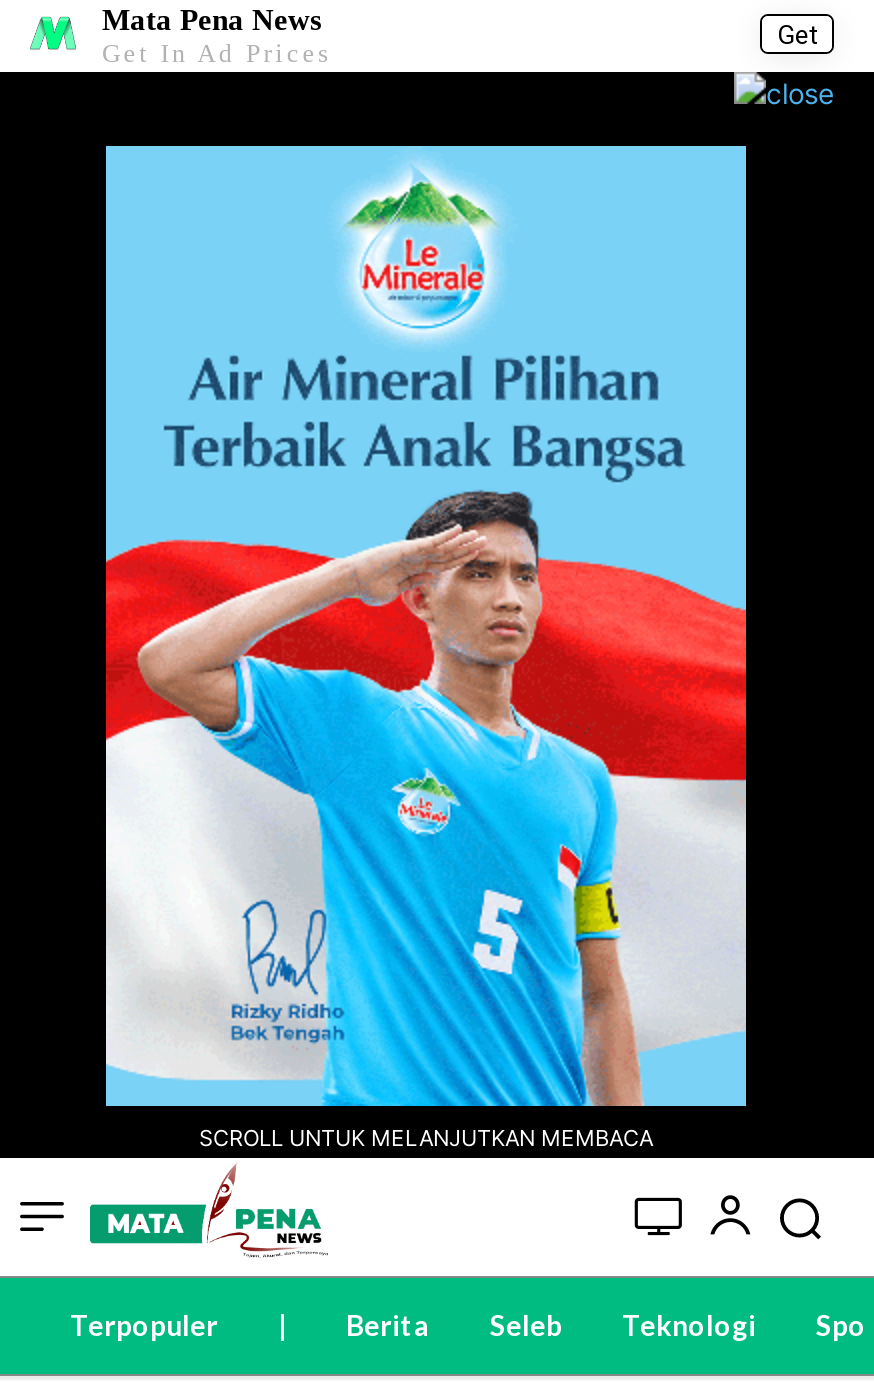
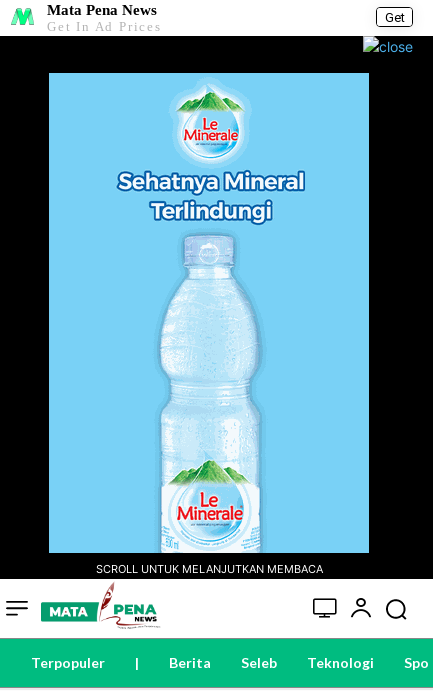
[104,172,748,1108] [image] -> [48,87,370,554] [image]

